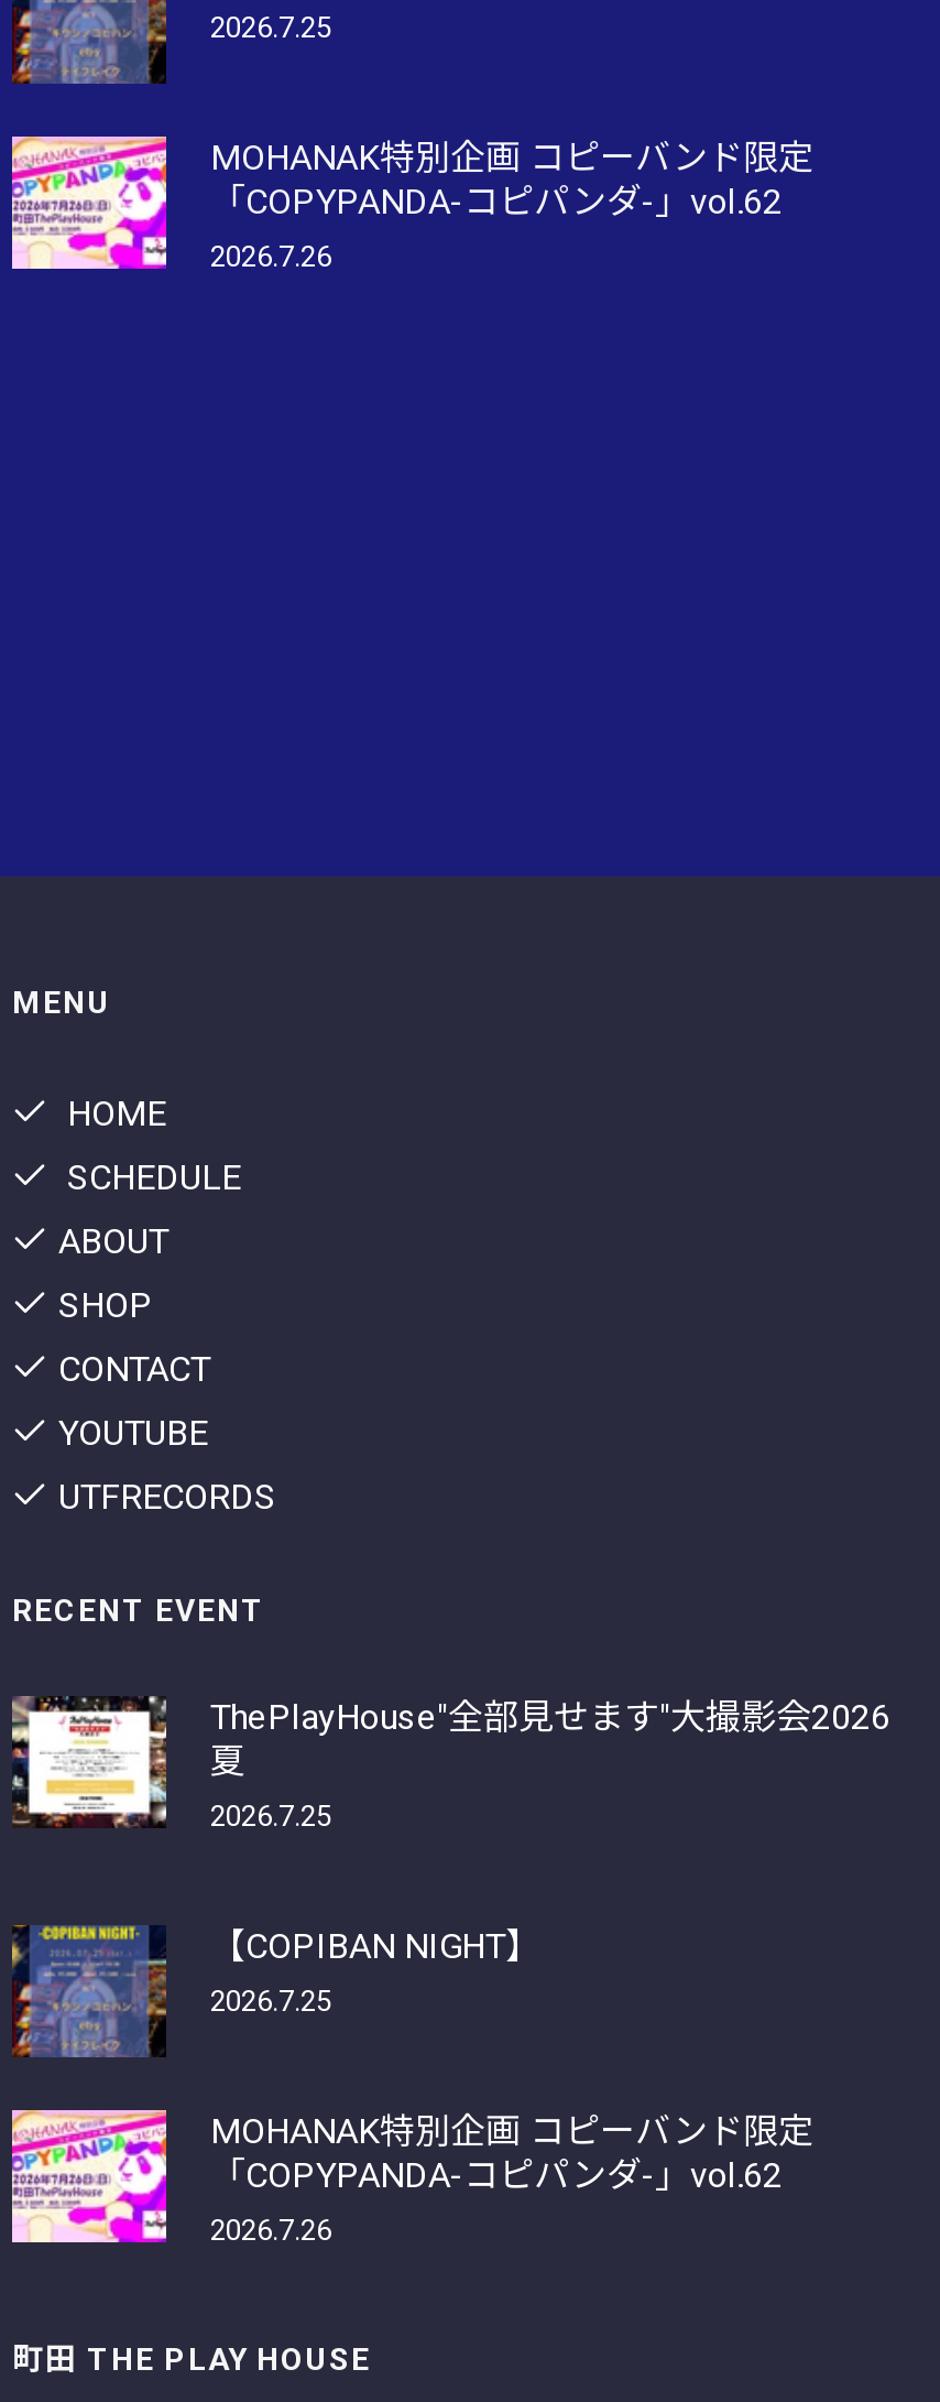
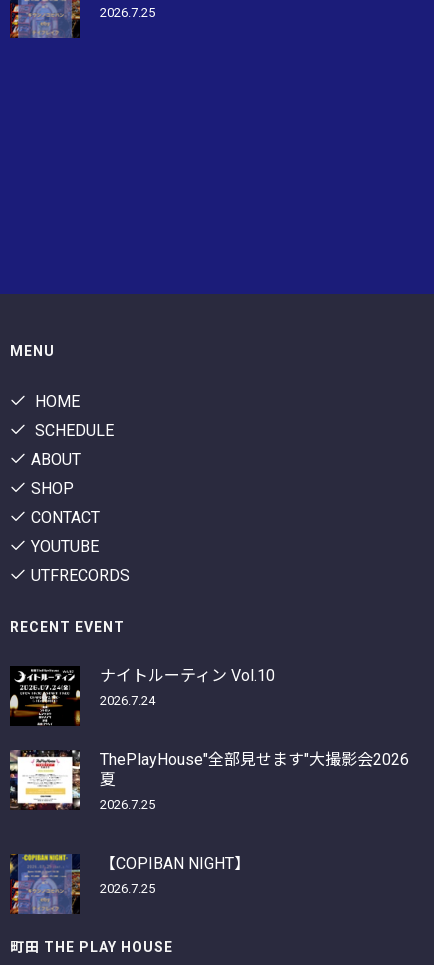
[10,134,813,274] [image] | MOHANAK特別企画 コピーバンド限定 | 「COPYPANDA-コピパンダ-」vol.62 | 2026.7.26 -> none
none -> [9,666,275,726] [image] | ナイトルーティン Vol.10 | 2026.7.24
[10,2108,813,2247] [image] | MOHANAK特別企画 コピーバンド限定 | 「COPYPANDA-コピパンダ-」vol.62 | 2026.7.26 -> none

